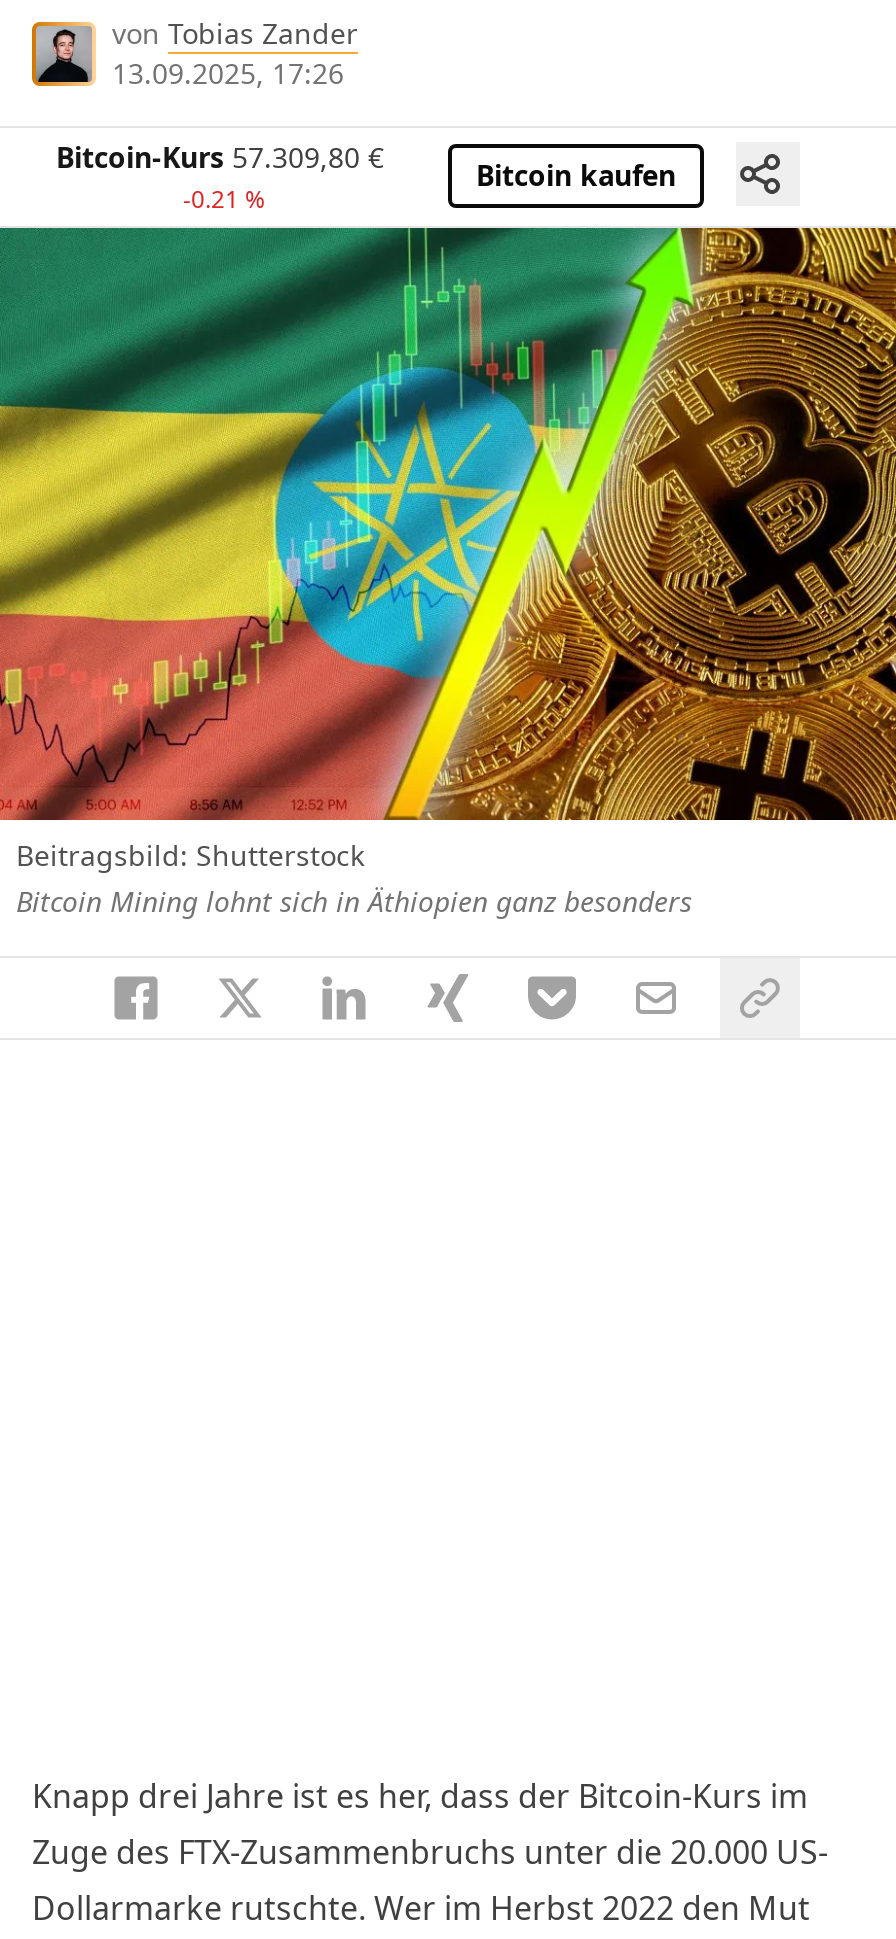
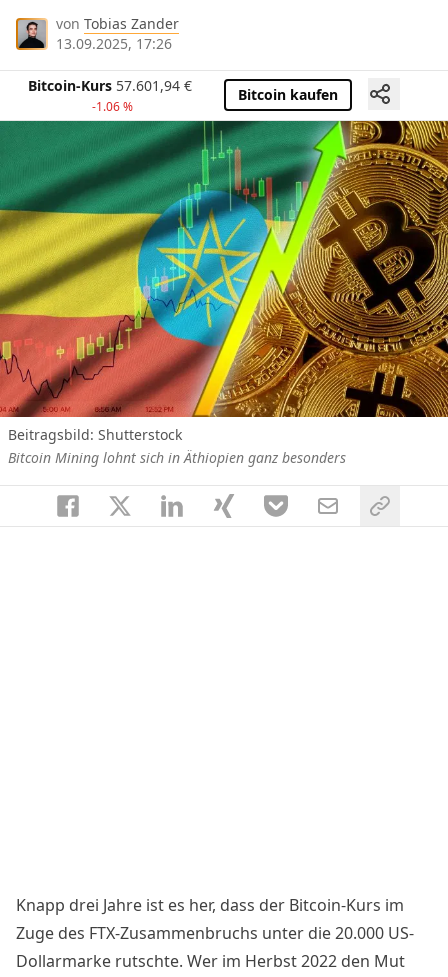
[56,137,384,175] Bitcoin-Kurs 57.309,80 € -> [28,76,192,95] Bitcoin-Kurs 57.601,94 €
[183,181,265,215] -0.21 % -> [91,98,132,115] -1.06 %

